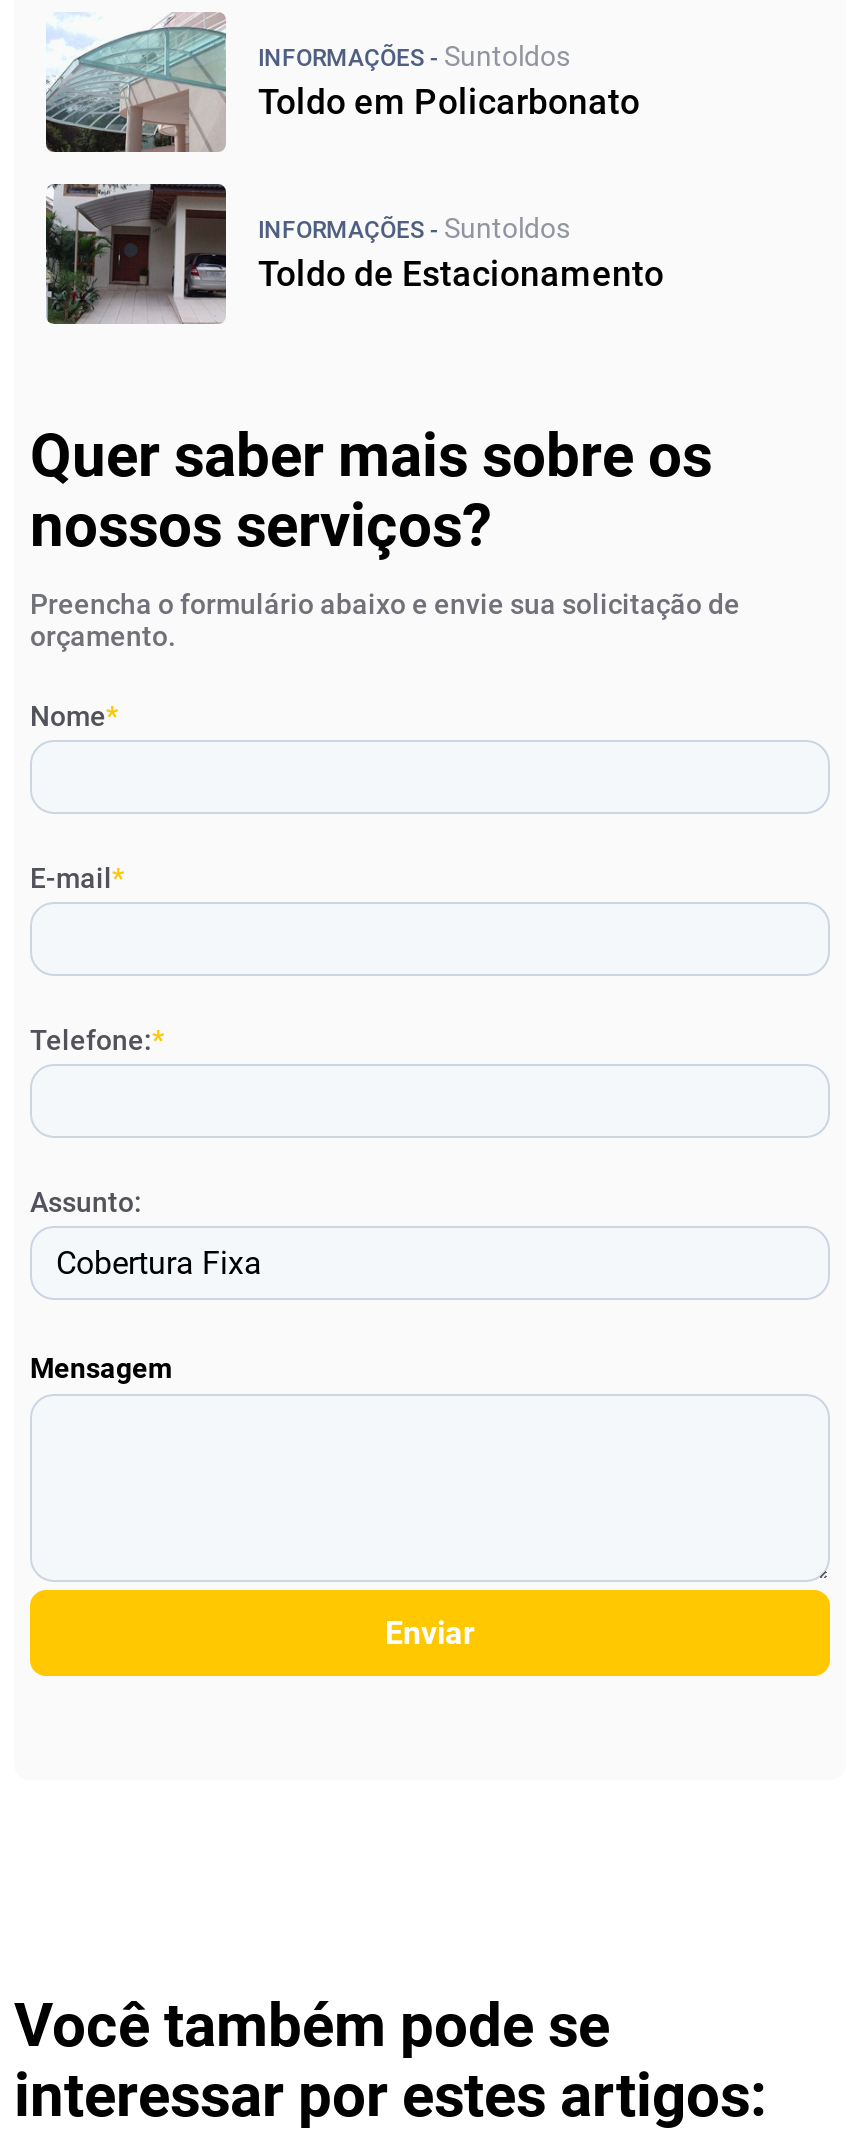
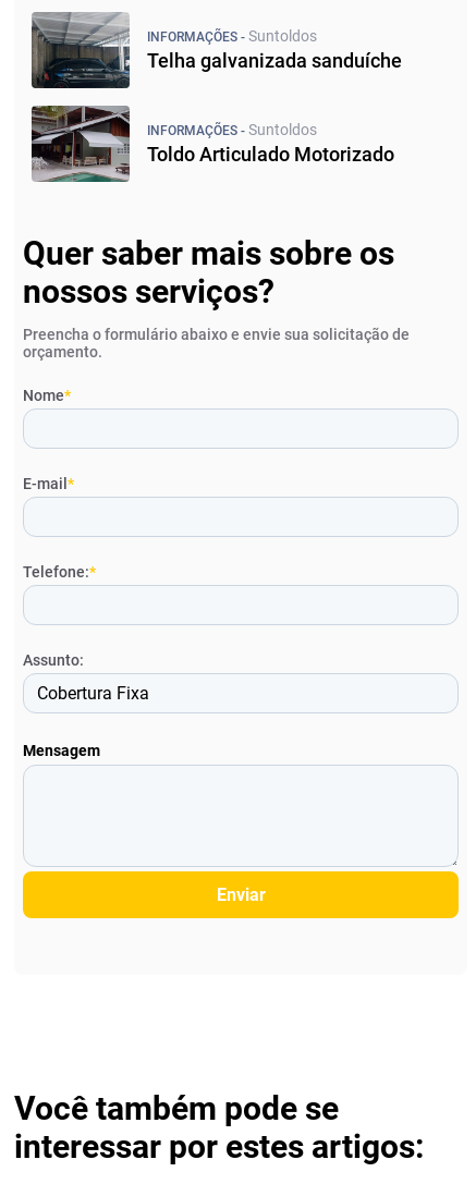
[46,12,640,154] [image] | Toldo em Policarbonato -> [30,11,402,89] [image] | Telha galvanizada sanduíche
[46,184,664,324] [image] | Toldo de Estacionamento -> [30,106,394,183] [image] | Toldo Articulado Motorizado

